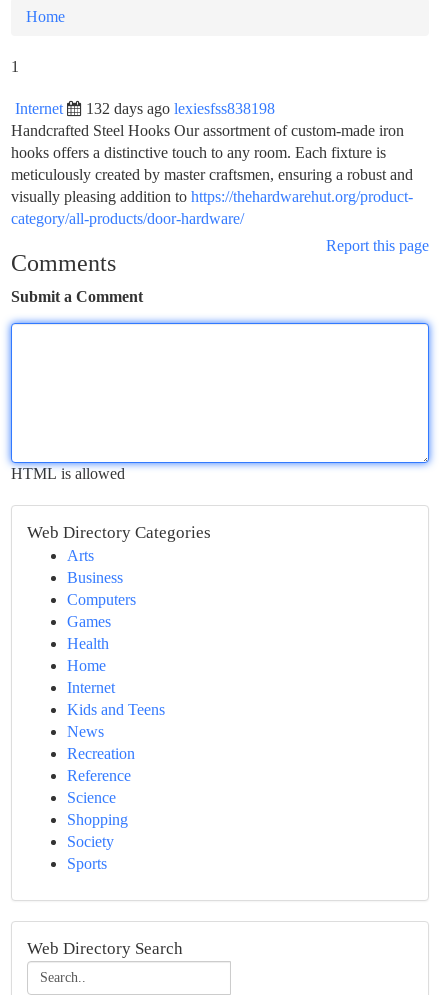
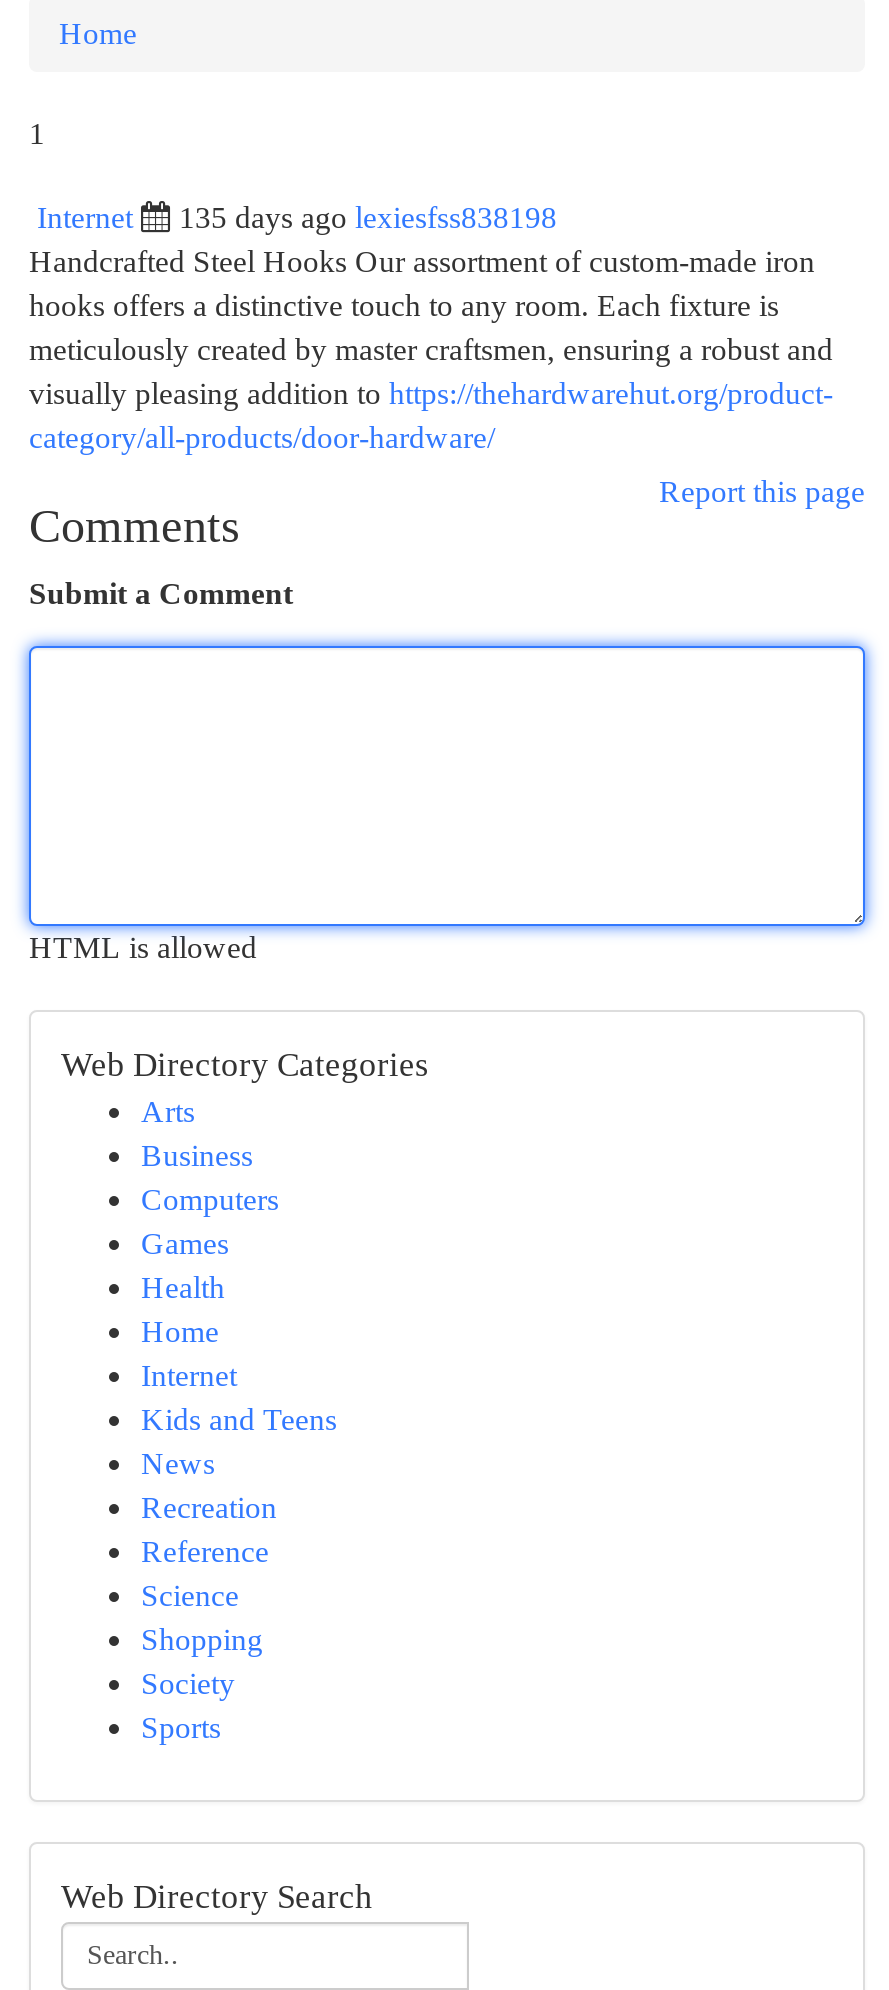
[86,100,275,117] 132 days ago lexiesfss838198 -> [179,200,557,234] 135 days ago lexiesfss838198

